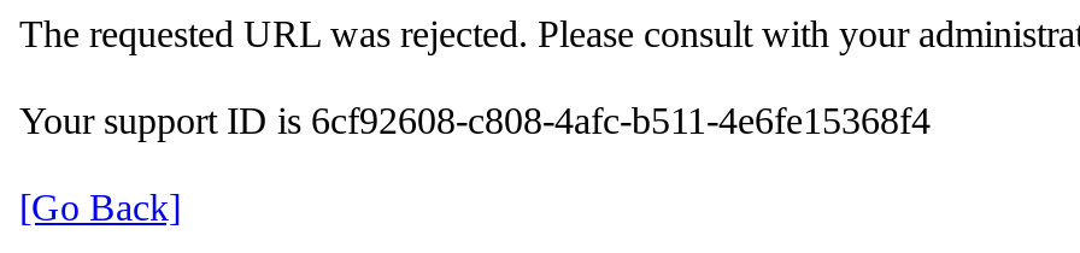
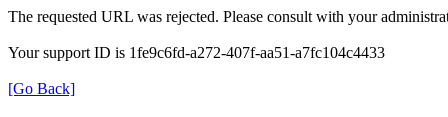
[19,100,931,141] Your support ID is 6cf92608-c808-4afc-b511-4e6fe15368f4 -> [8,44,385,61] Your support ID is 1fe9c6fd-a272-407f-aa51-a7fc104c4433

